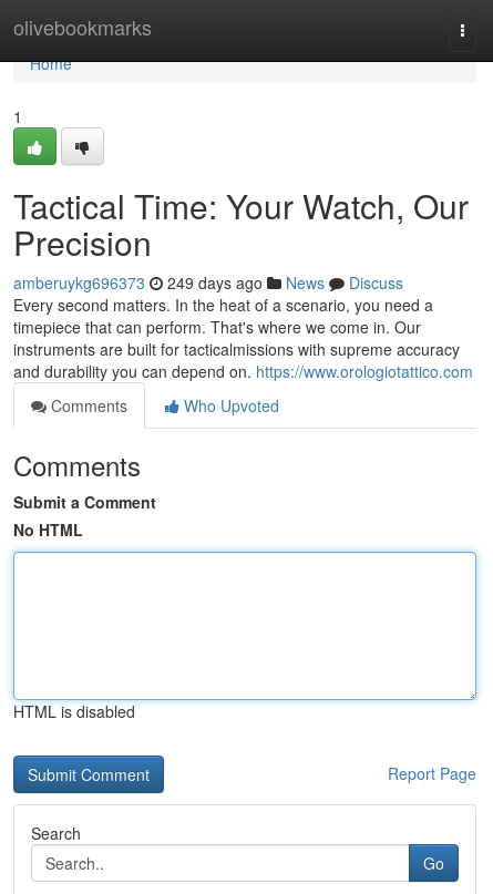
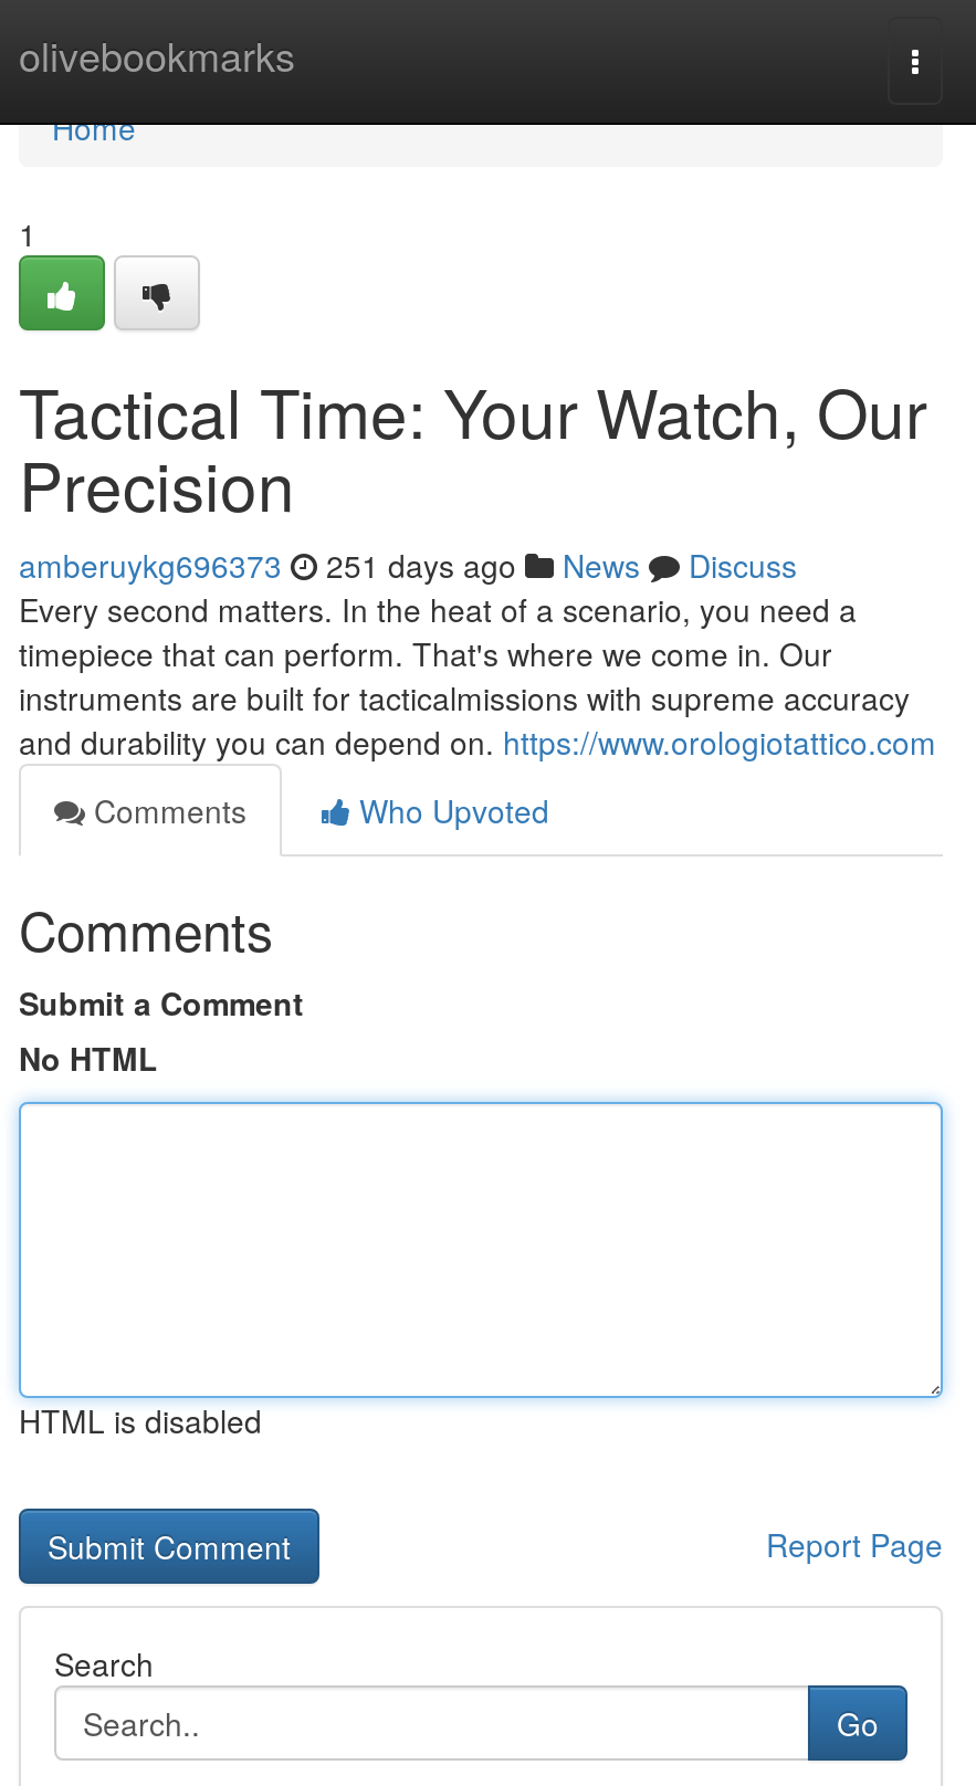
[13,271,403,294] amberuykg696373 249 days ago News Discuss -> [19,543,797,587] amberuykg696373 251 days ago News Discuss

